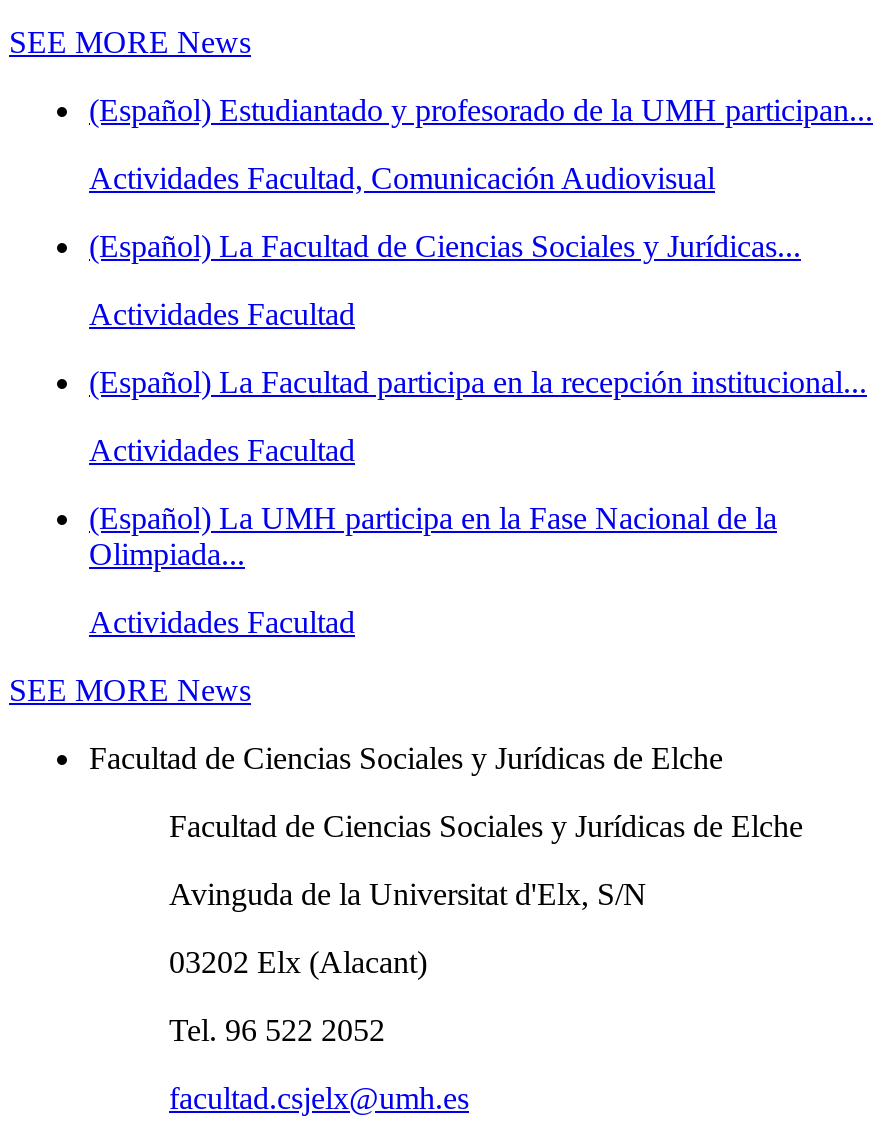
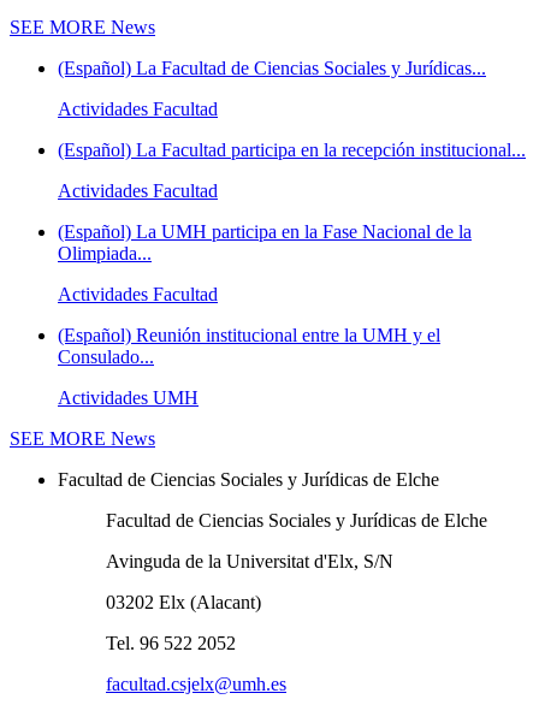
[89,93,873,195] (Español) Estudiantado y profesorado de la UMH participan... | Actividades Facultad, Comunicación Audiovisual -> none
moved [89,229,867,639] -> [58,58,526,304]: (Español) La Facultad de Ciencias Sociales y Jurídicas... | Actividades Facultad | (Español) La Facultad participa en la recepción institucional... | Actividades Facultad | (Español) La UMH participa en la Fase Nacional de la | Olimpiada... | Actividades Facultad
none -> [58,325,440,408] (Español) Reunión institucional entre la UMH y el | Consulado... | Actividades UMH

